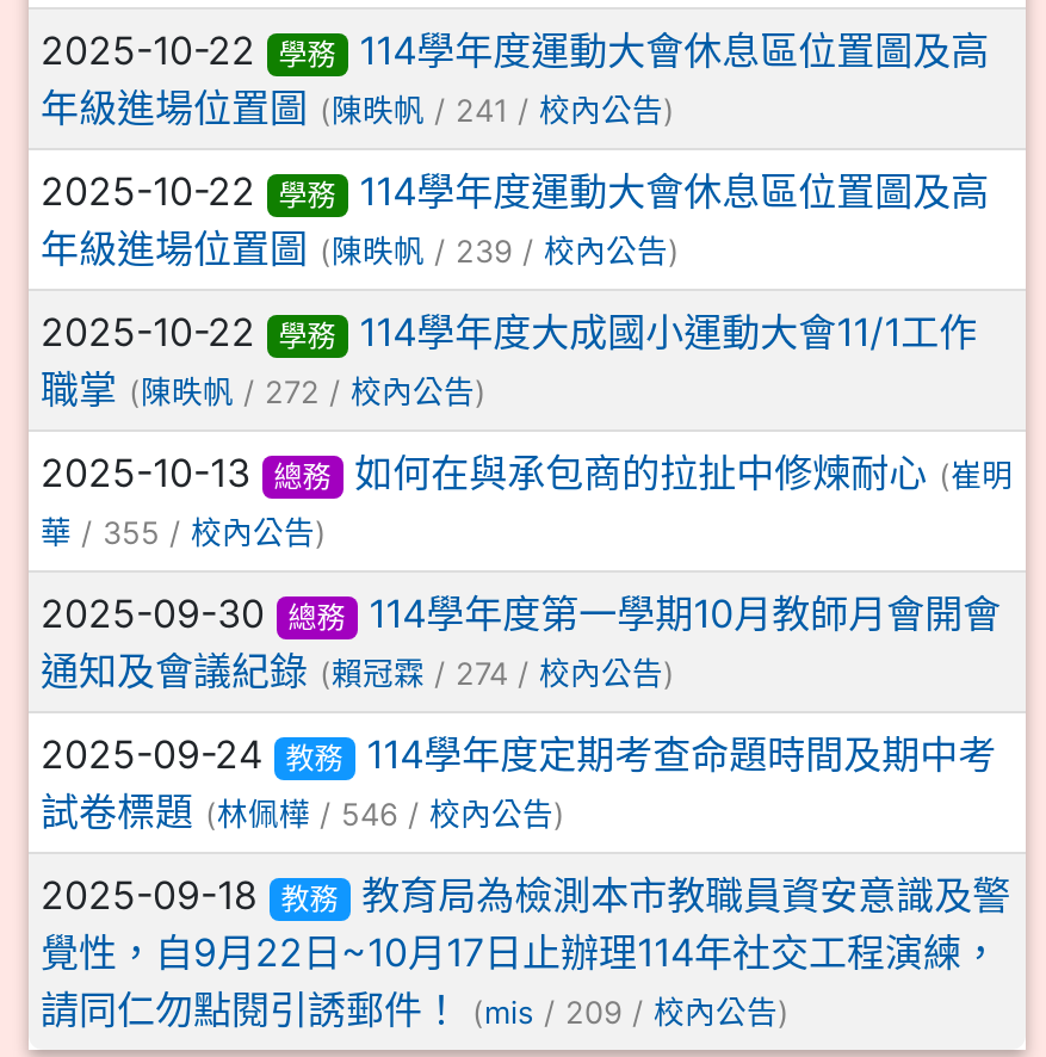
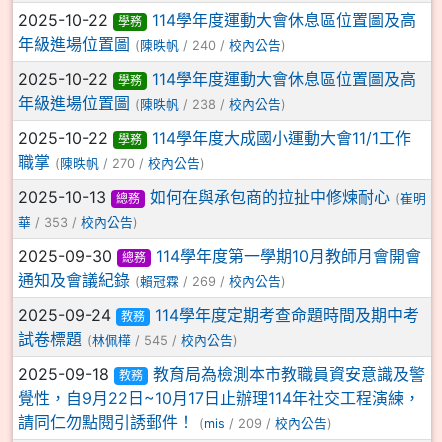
[41,84,675,131] 年級進場位置圖 (陳昳帆/ 241 /校內公告) -> [18,34,286,54] 年級進場位置圖 (陳昳帆/ 240 /校內公告)
[41,224,680,272] 年級進場位置圖 (陳昳帆/ 239 /校內公告) -> [18,93,286,113] 年級進場位置圖 (陳昳帆/ 238 /校內公告)
[41,365,487,413] 職掌 (陳昳帆/ 272 /校內公告) -> [18,152,205,172] 職掌 (陳昳帆/ 270 /校內公告)
[41,515,327,551] 華/ 355 /校內公告) -> [18,215,138,230] 華/ 353 /校內公告)
[41,647,675,694] 通知及會議紀錄 (賴冠霖/ 274 /校內公告) -> [18,270,286,290] 通知及會議紀錄 (賴冠霖/ 269 /校內公告)
[41,787,565,835] 試卷標題 (林佩樺/ 546 /校內公告) -> [18,329,238,349] 試卷標題 (林佩樺/ 545 /校內公告)

